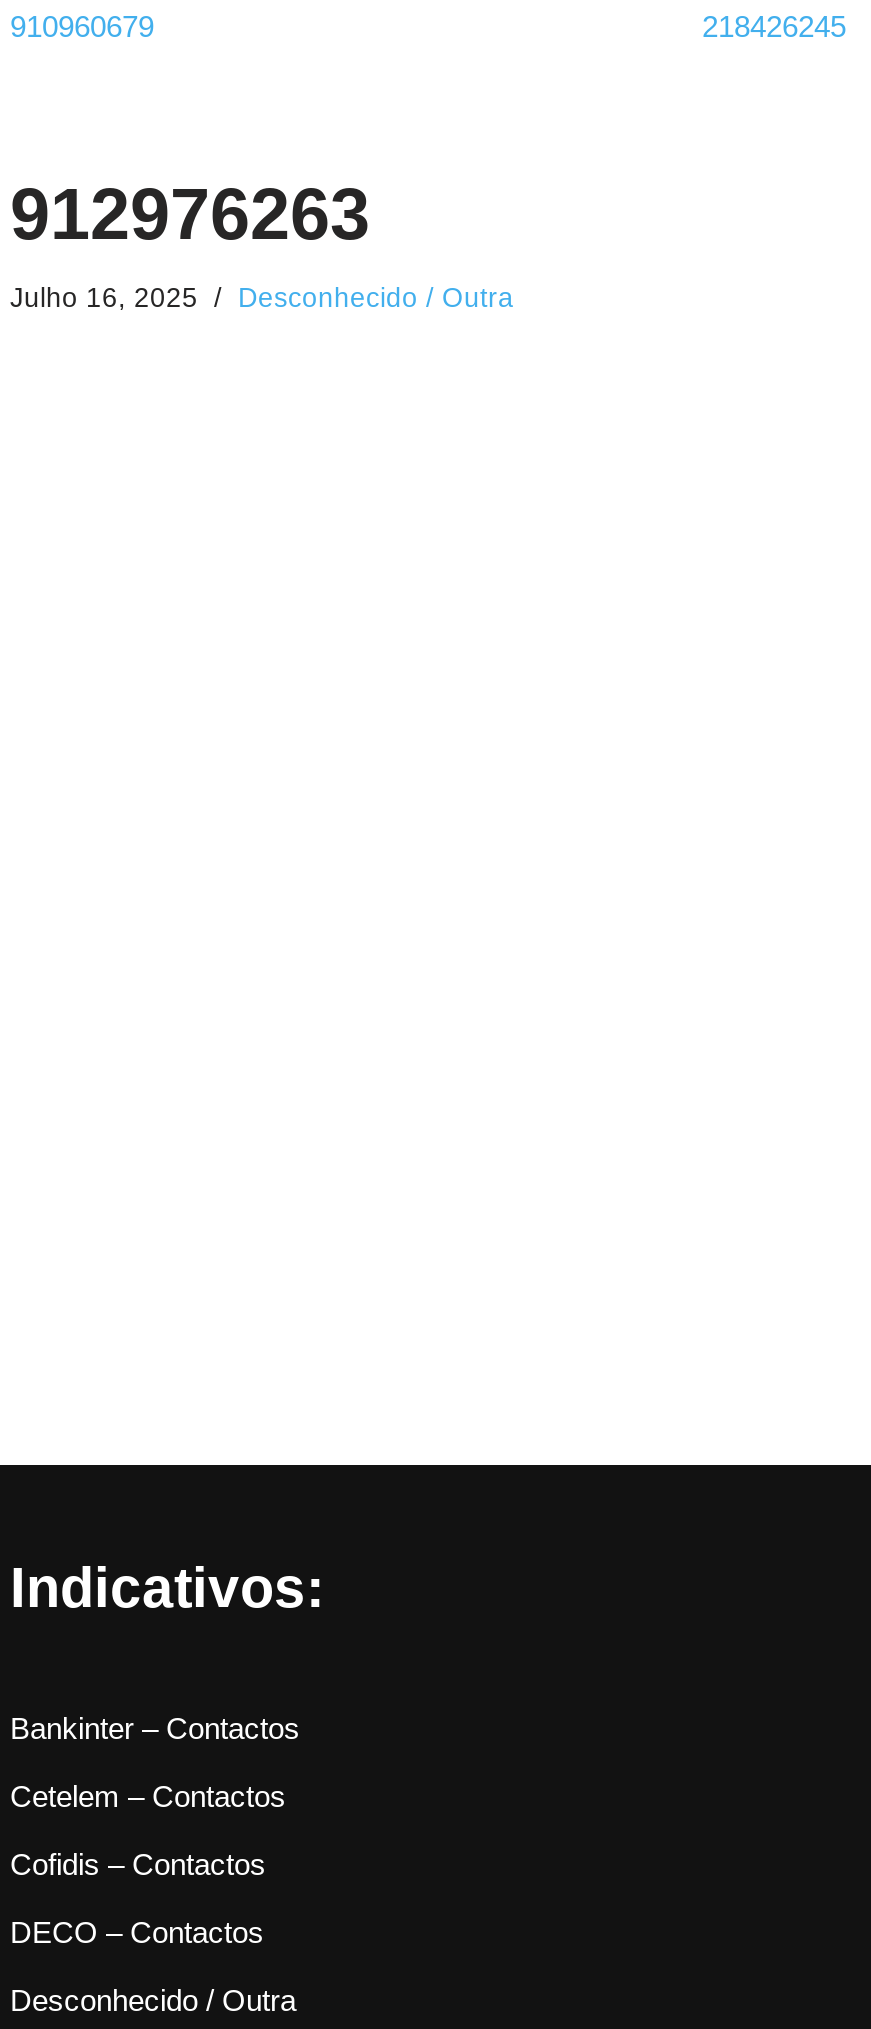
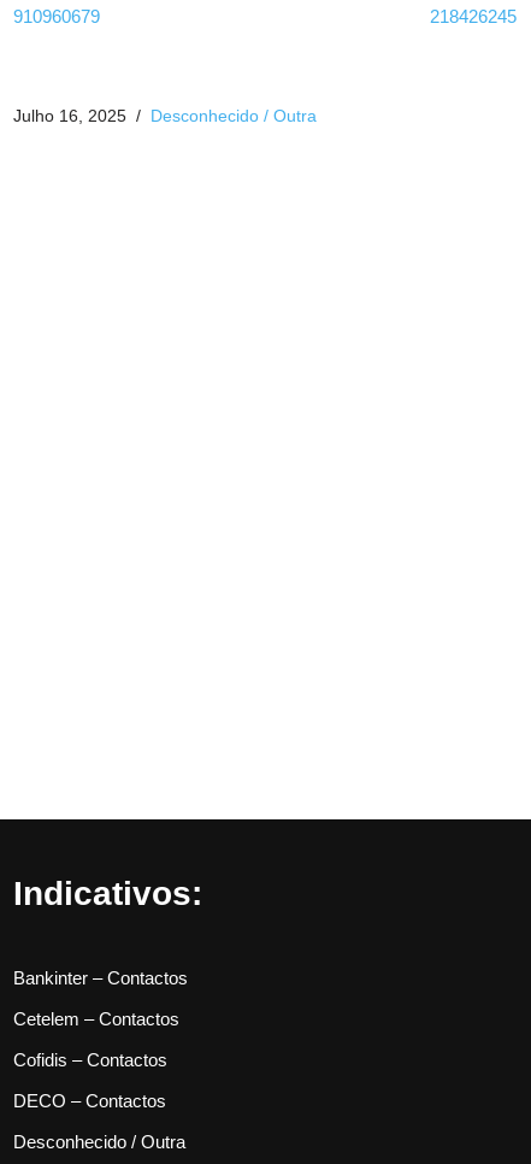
[10,173,370,255] 912976263 -> none

